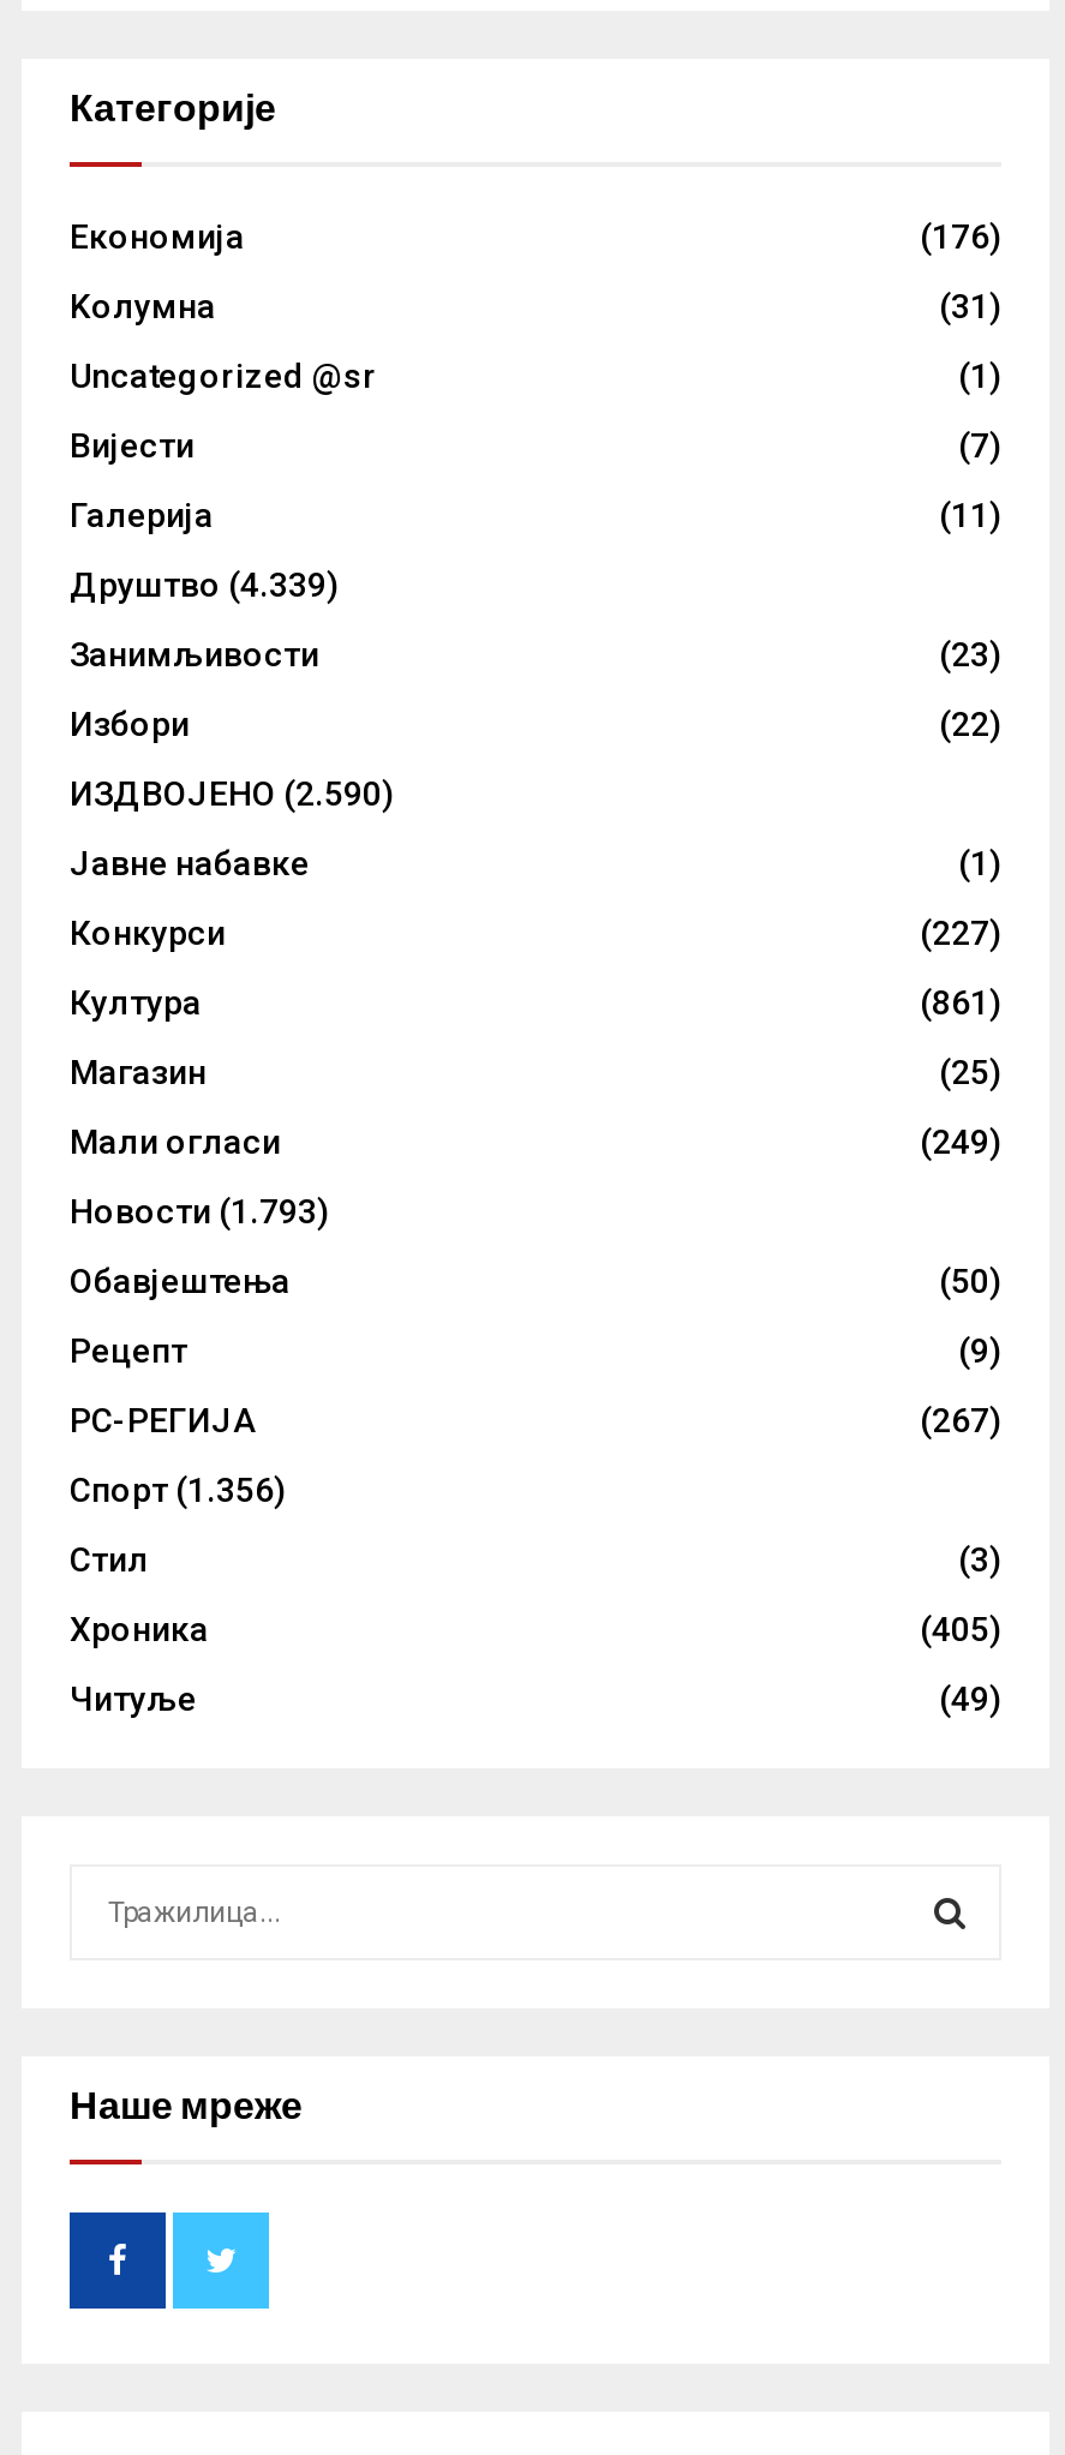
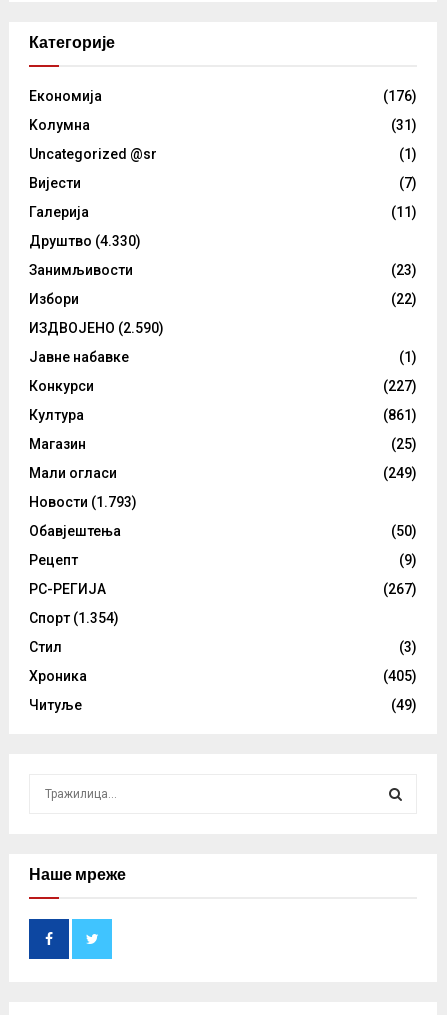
[70,565,339,603] Друштво (4.339) -> [29,233,141,249] Друштво (4.330)
[70,1470,286,1509] Спорт (1.356) -> [29,610,119,626] Спорт (1.354)

